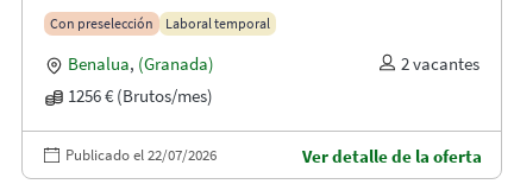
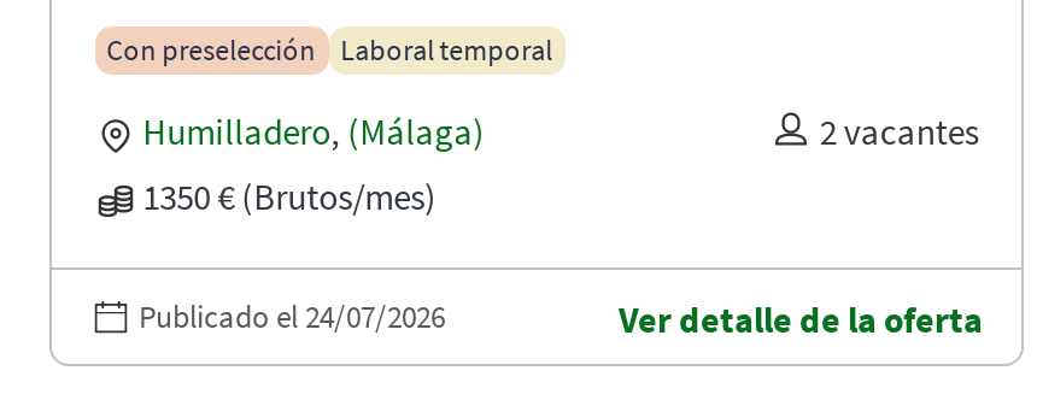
[67,52,214,75] Benalua, (Granada) -> [143,109,485,155] Humilladero, (Málaga)
[67,85,213,107] 1256 € (Brutos/mes) -> [143,174,437,220] 1350 € (Brutos/mes)
[65,145,217,165] Publicado el 22/07/2026 -> [139,297,445,338] Publicado el 24/07/2026

